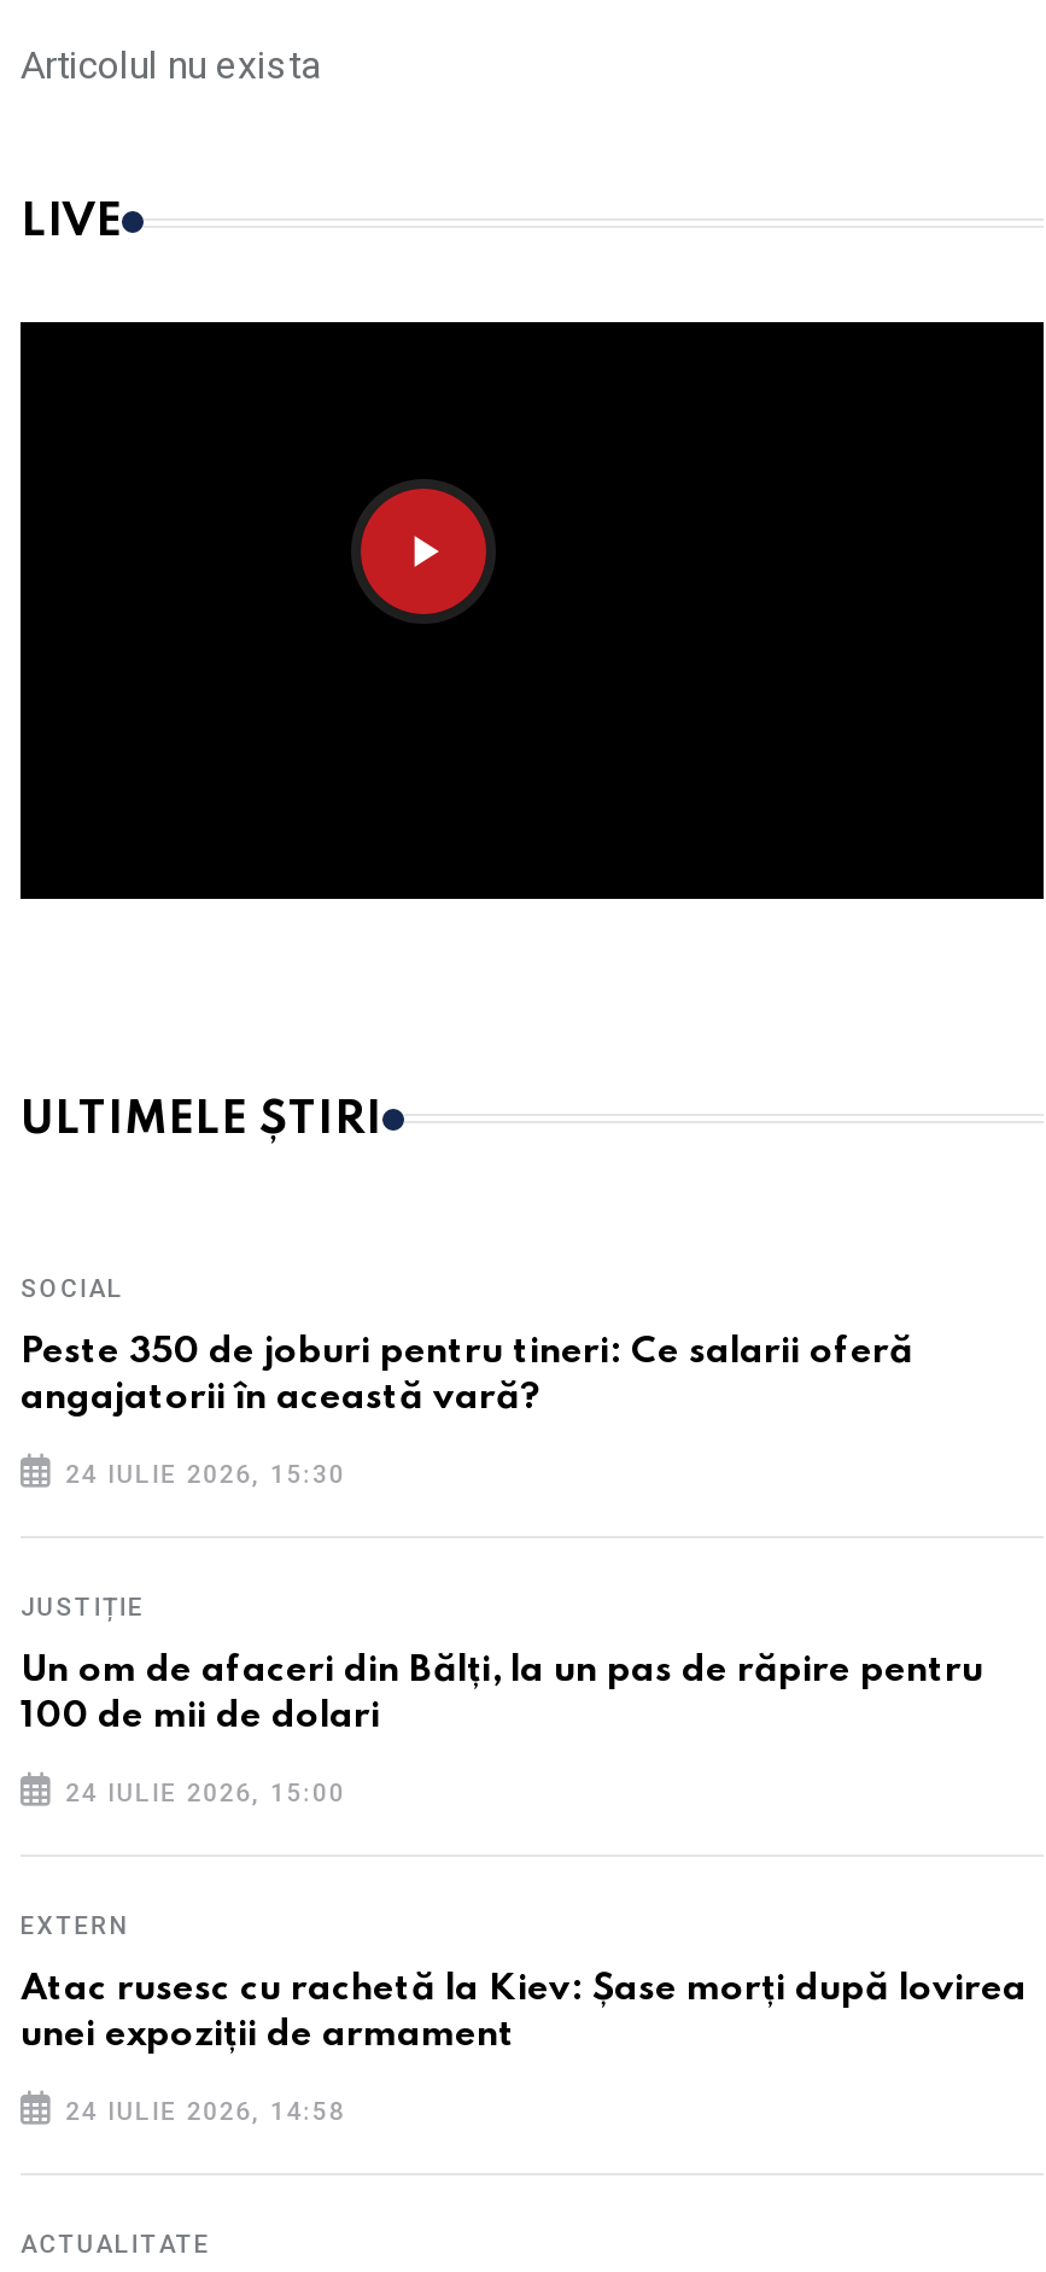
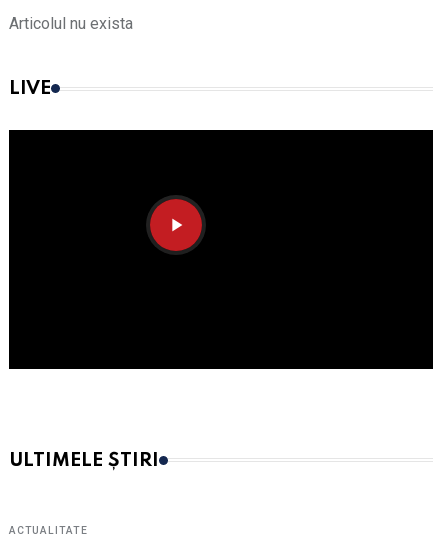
[21,1272,913,1489] SOCIAL | Peste 350 de joburi pentru tineri: Ce salarii oferă | angajatorii în această vară? | 24 IULIE 2026, 15:30 -> none
[21,1590,983,1807] JUSTIȚIE | Un om de afaceri din Bălți, la un pas de răpire pentru | 100 de mii de dolari | 24 IULIE 2026, 15:00 -> none
[21,1909,1027,2126] EXTERN | Atac rusesc cu rachetă la Kiev: Șase morți după lovirea | unei expoziții de armament | 24 IULIE 2026, 14:58 -> none

